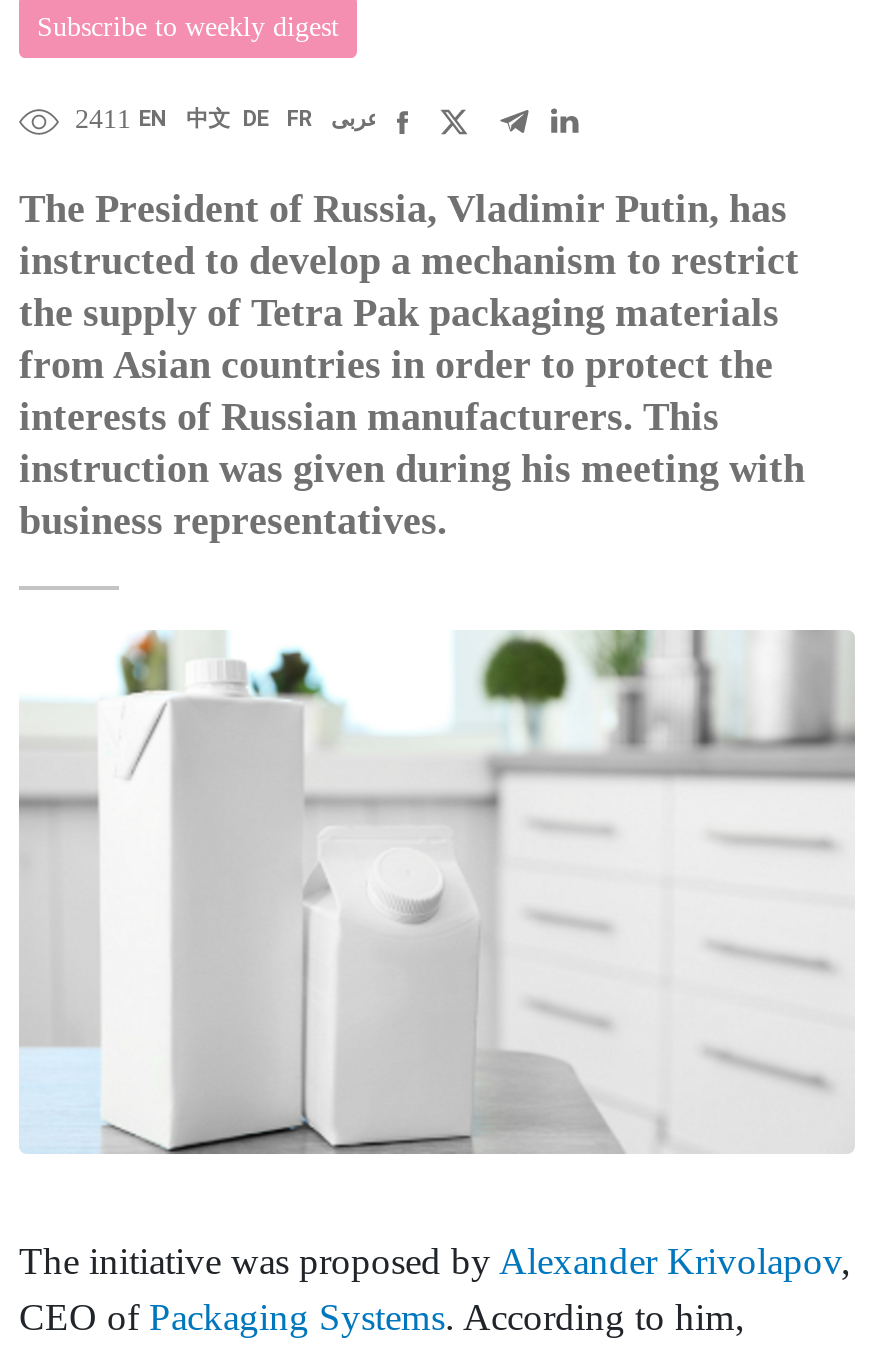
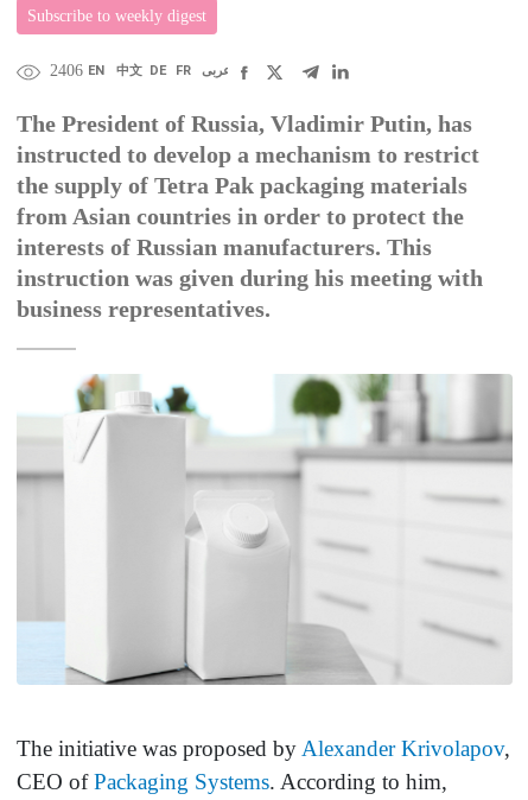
[75,105,312,135] 2411 EN | 中文 DE | FR -> [50,62,191,80] 2406 EN | 中文 DE FR

